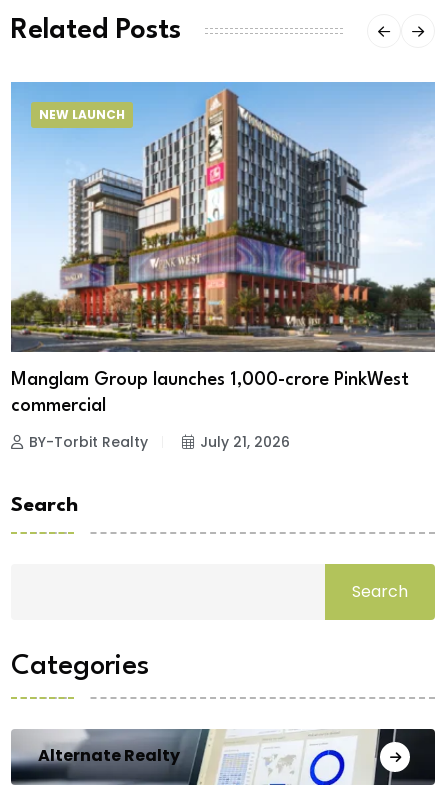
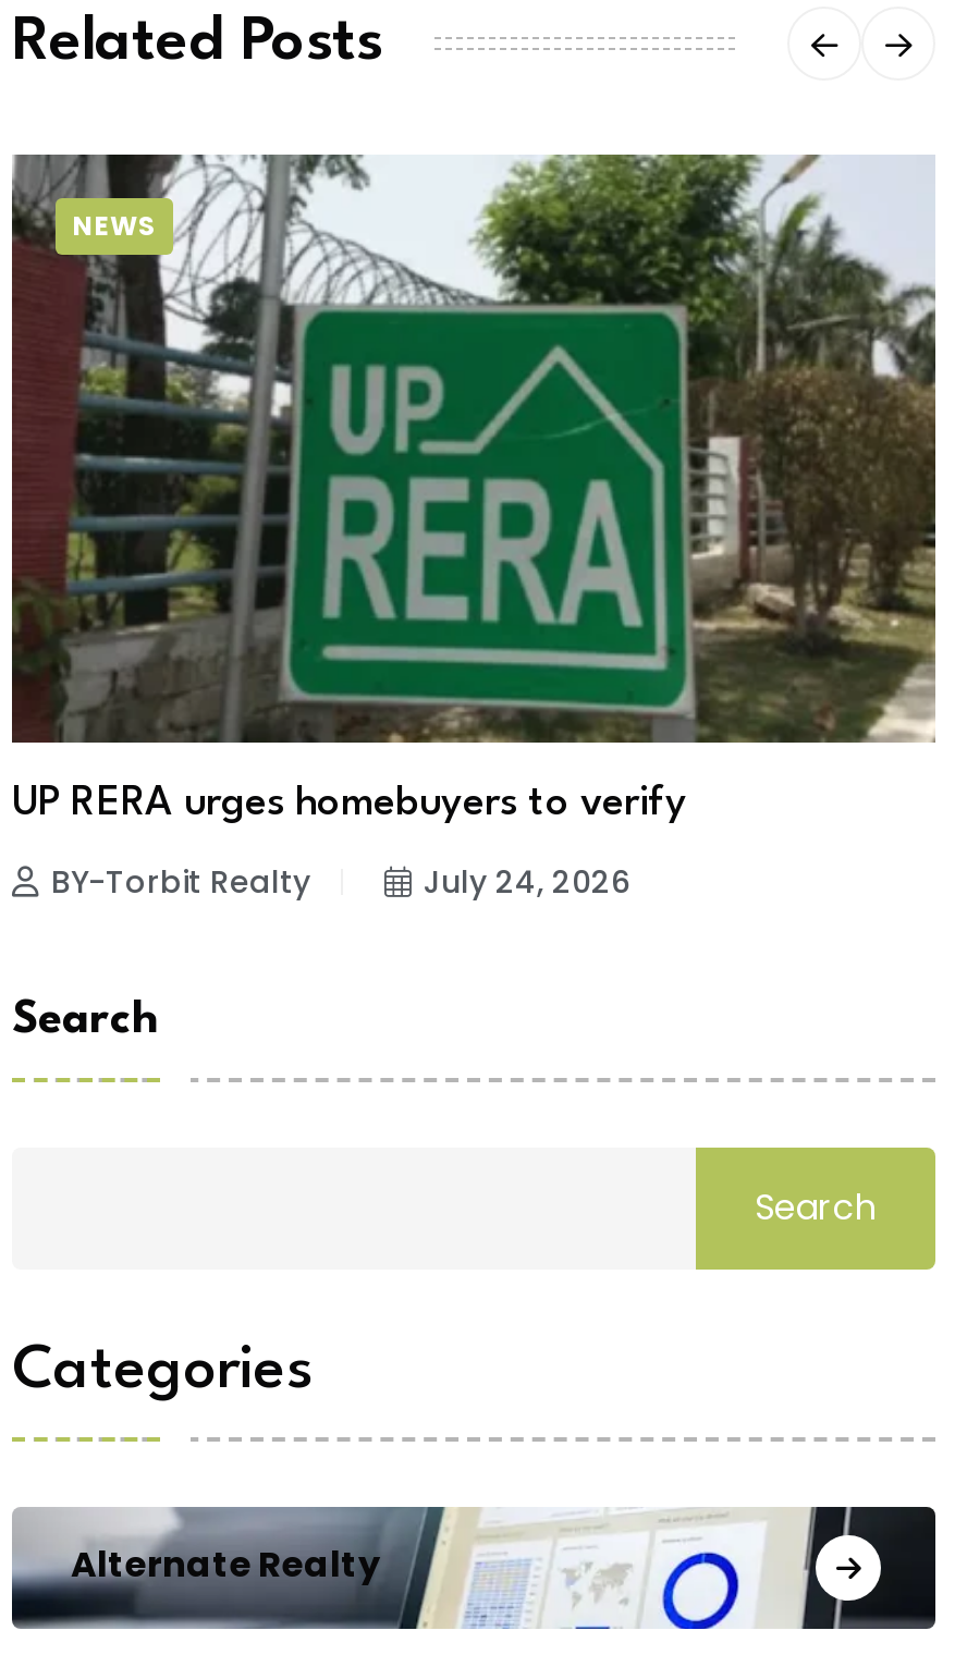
[10,81,435,352] [image] | NEW LAUNCH -> [10,152,938,740] [image] | NEWS
[11,371,409,415] Manglam Group launches ₹1,000-crore PinkWest | commercial -> [12,783,687,822] UP RERA urges homebuyers to verify
[200,432,290,452] July 21, 2026 -> [424,860,630,903] July 24, 2026

